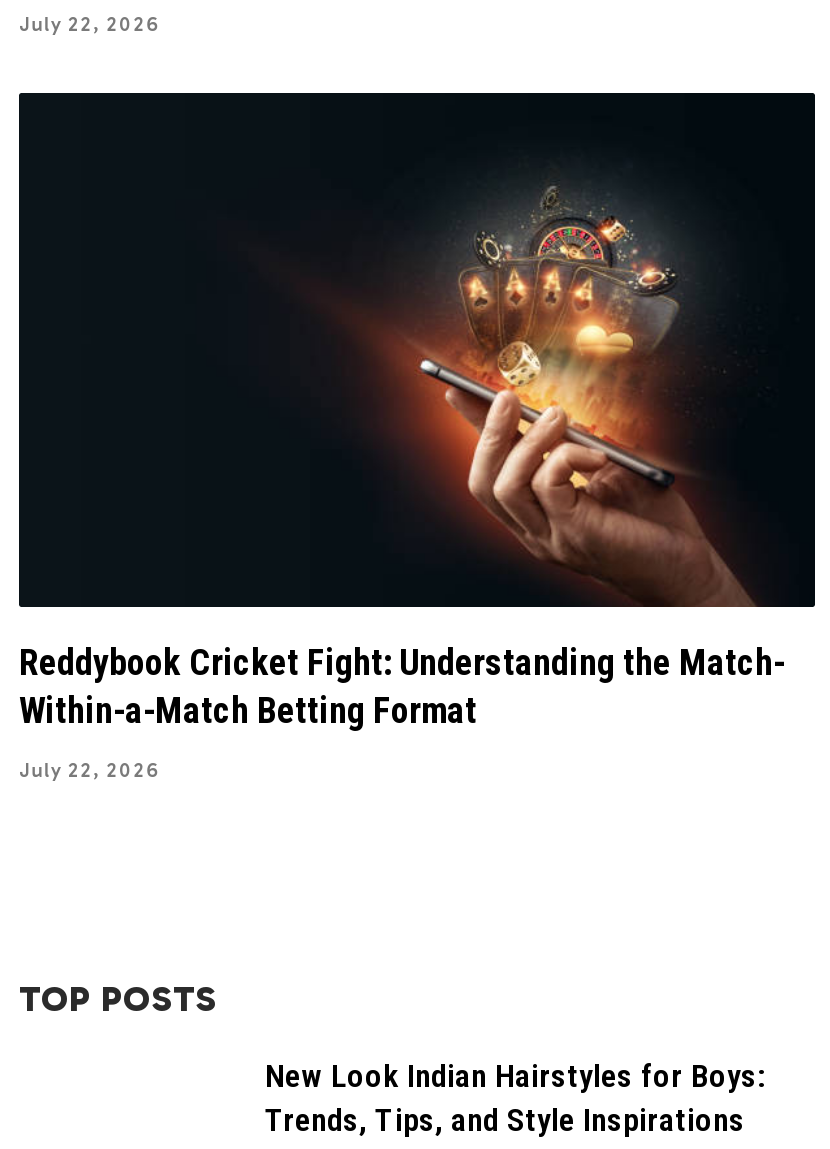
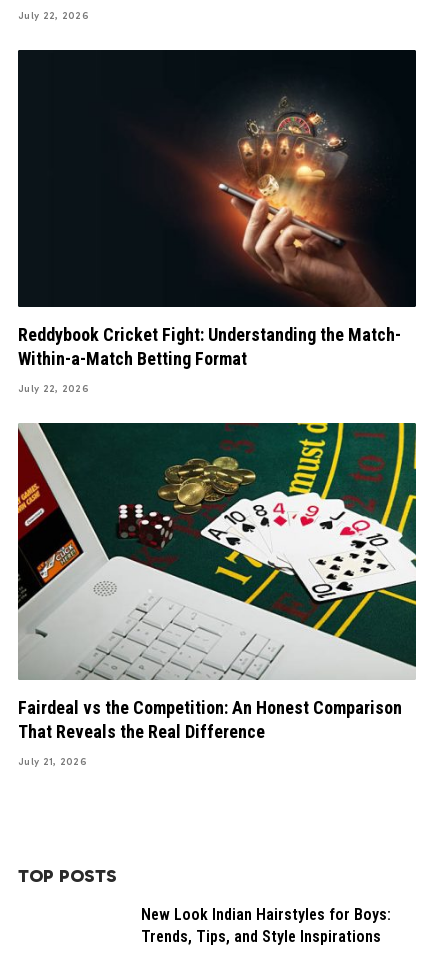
none -> [17,422,417,768] [image] | Fairdeal vs the Competition: An Honest Comparison | That Reveals the Real Difference | July 21, 2026

